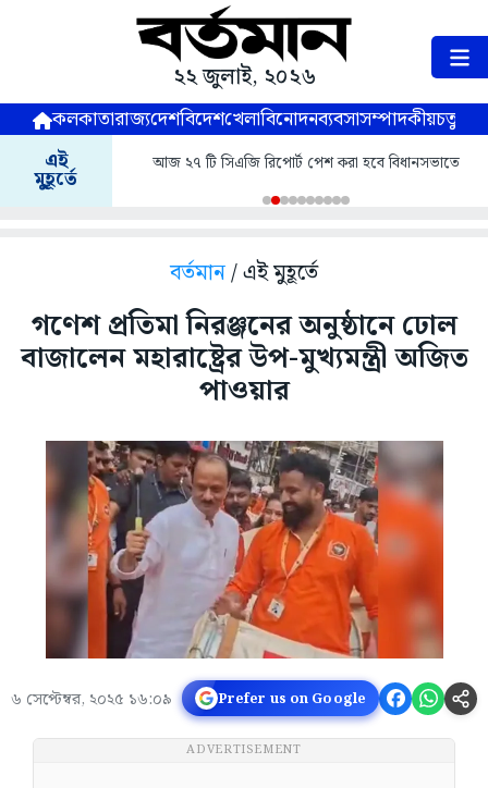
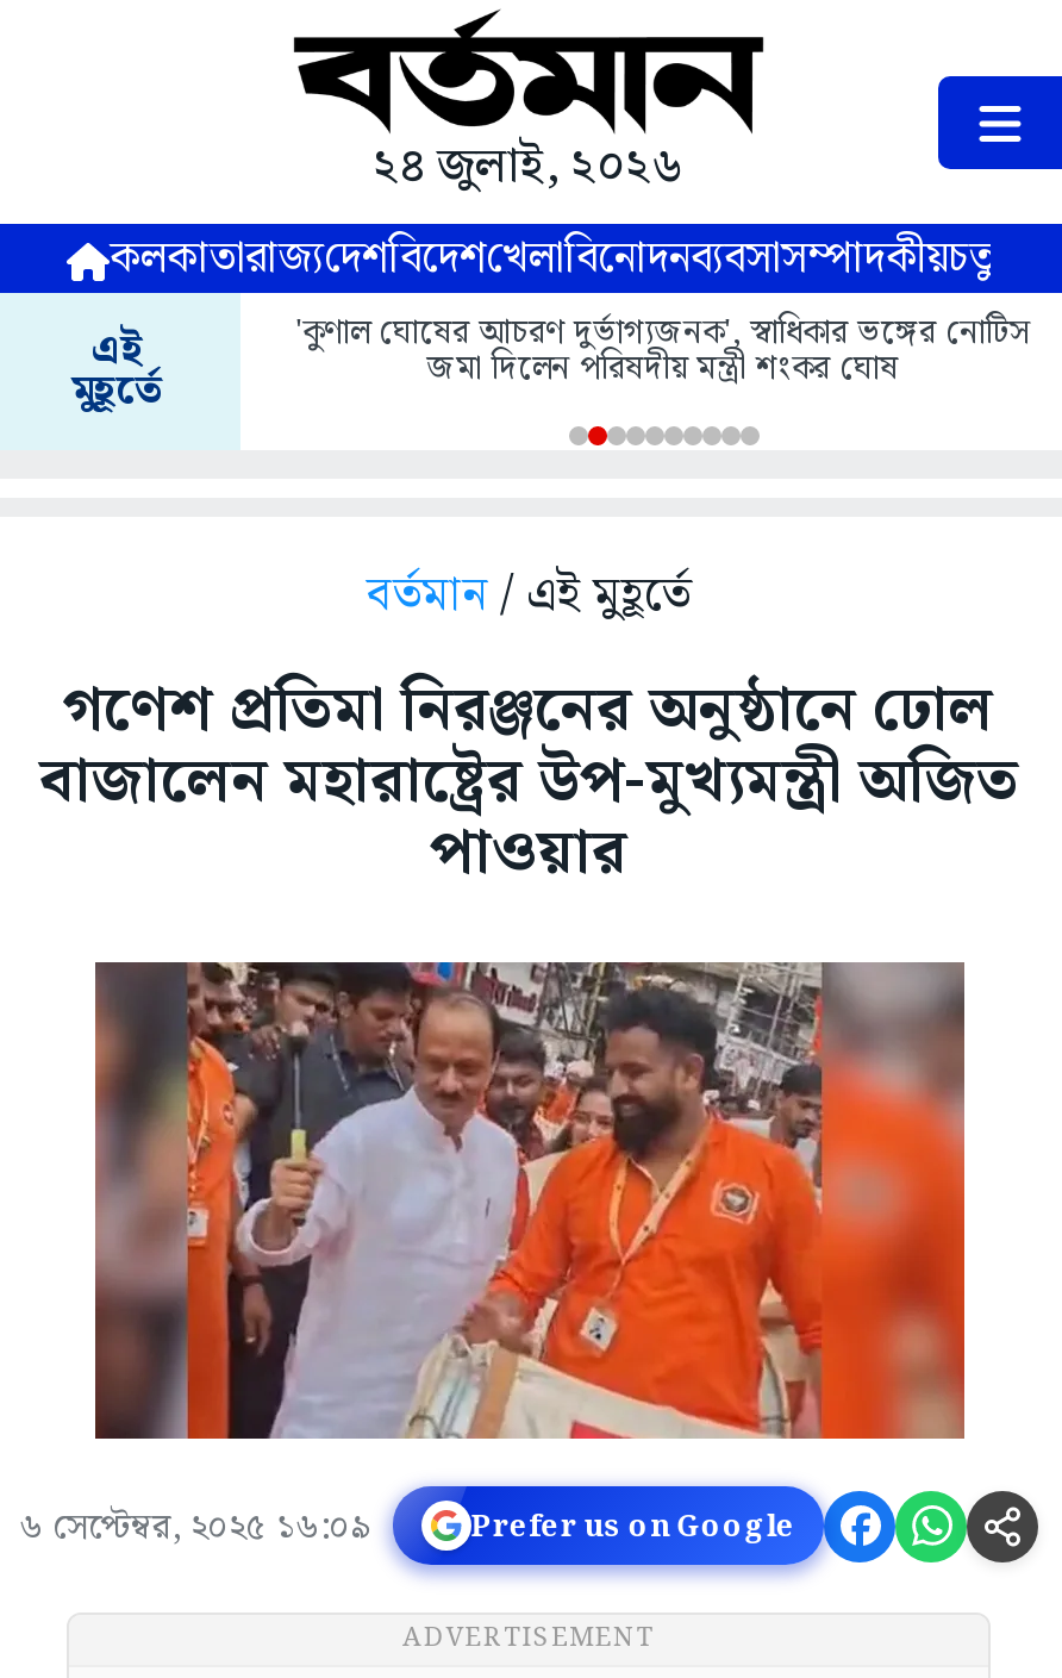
[173,60,315,95] ২২ জুলাই, ২০২৬ -> [373,129,685,206] ২৪ জুলাই, ২০২৬
[152,151,459,175] আজ ২৭ টি সিএজি রিপোর্ট পেশ করা হবে বিধানসভাতে -> [295,308,1031,396] 'কুণাল ঘোষের আচরণ দুর্ভাগ্যজনক', স্বাধিকার ভঙ্গের নোটিস | জমা দিলেন পরিষদীয় মন্ত্রী শংকর ঘোষ

